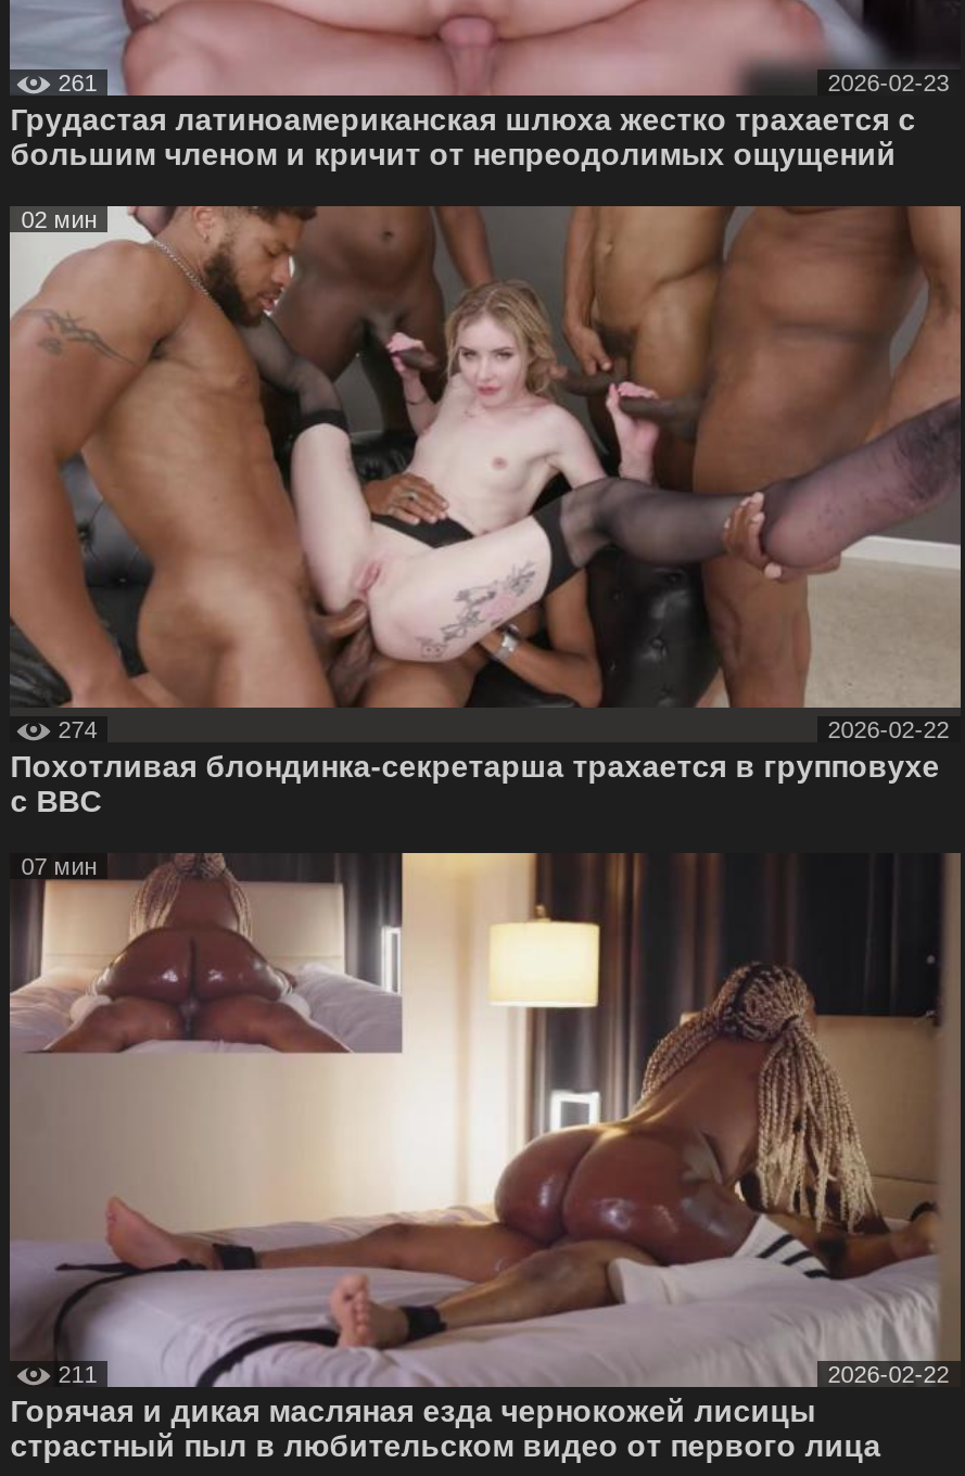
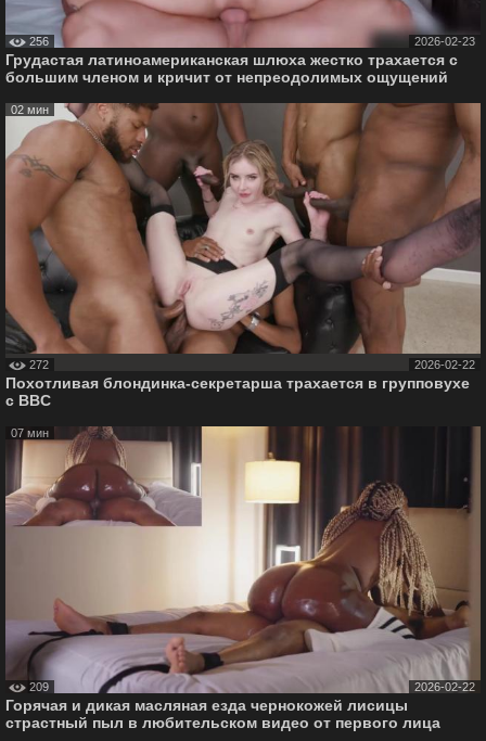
[58,70,97,96] 261 -> [30,35,49,48] 256
[58,715,97,741] 274 -> [30,357,49,370] 272
[58,1360,97,1386] 211 -> [30,680,49,693] 209

